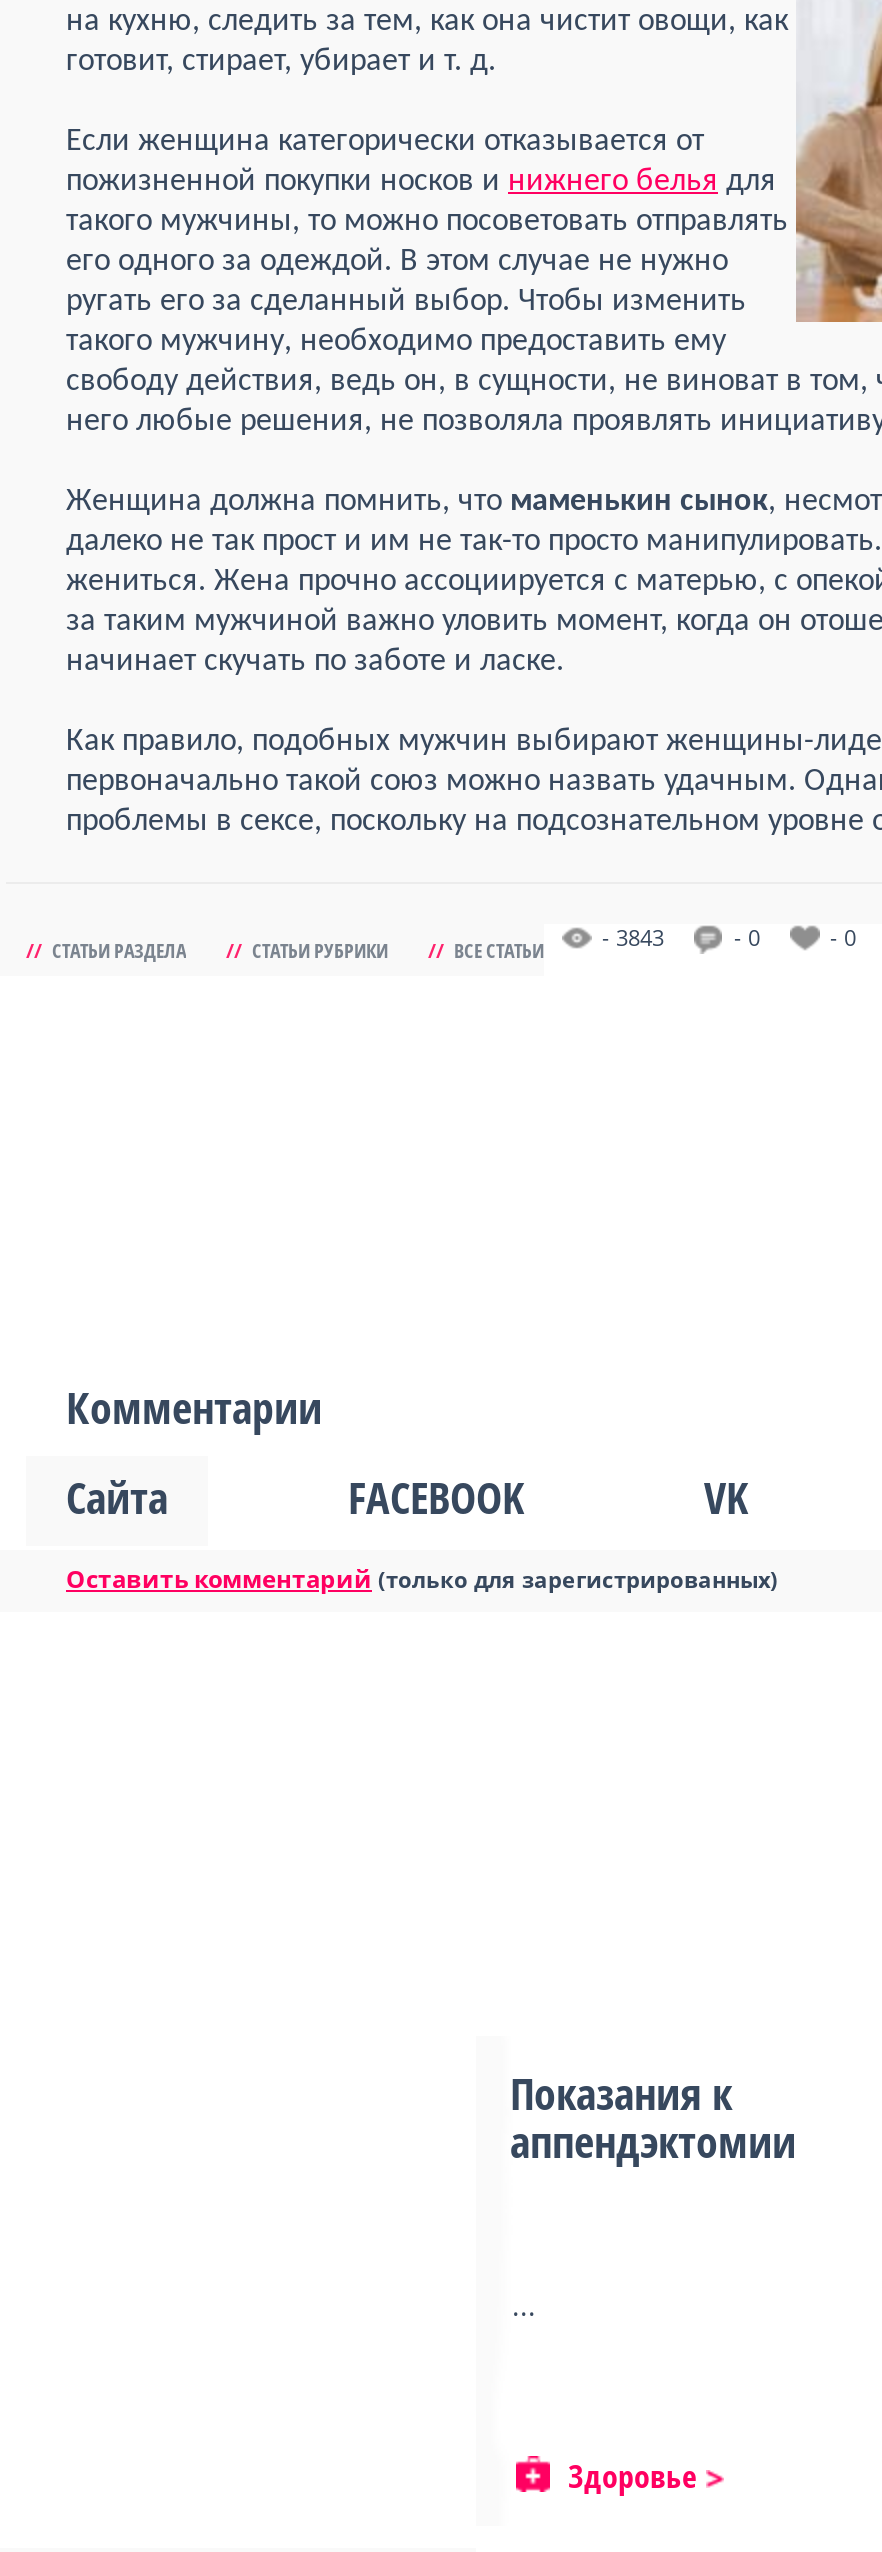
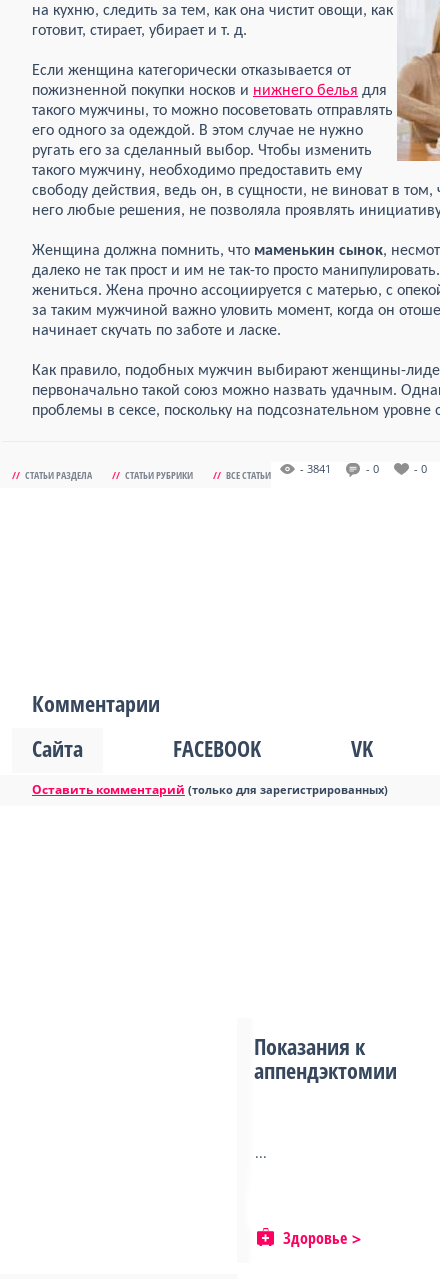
[602,922,664,952] - 3843 -> [300,461,331,476] - 3841

